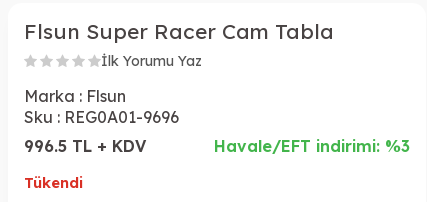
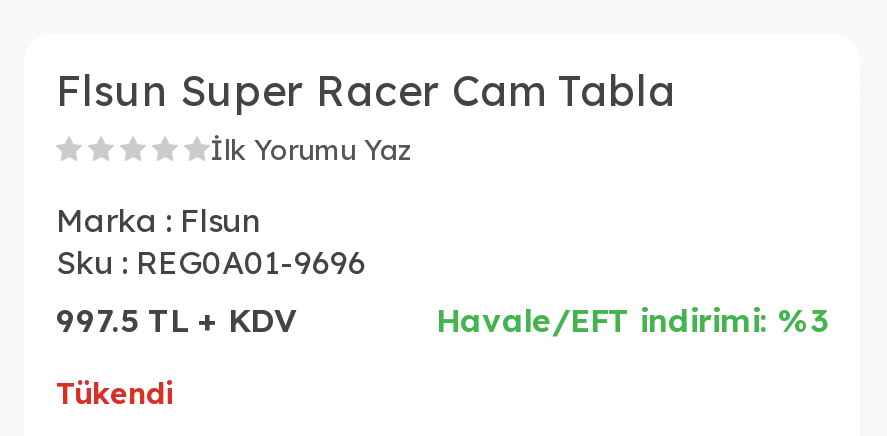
[24,136,146,156] 996.5 TL + KDV -> [56,300,296,340] 997.5 TL + KDV

